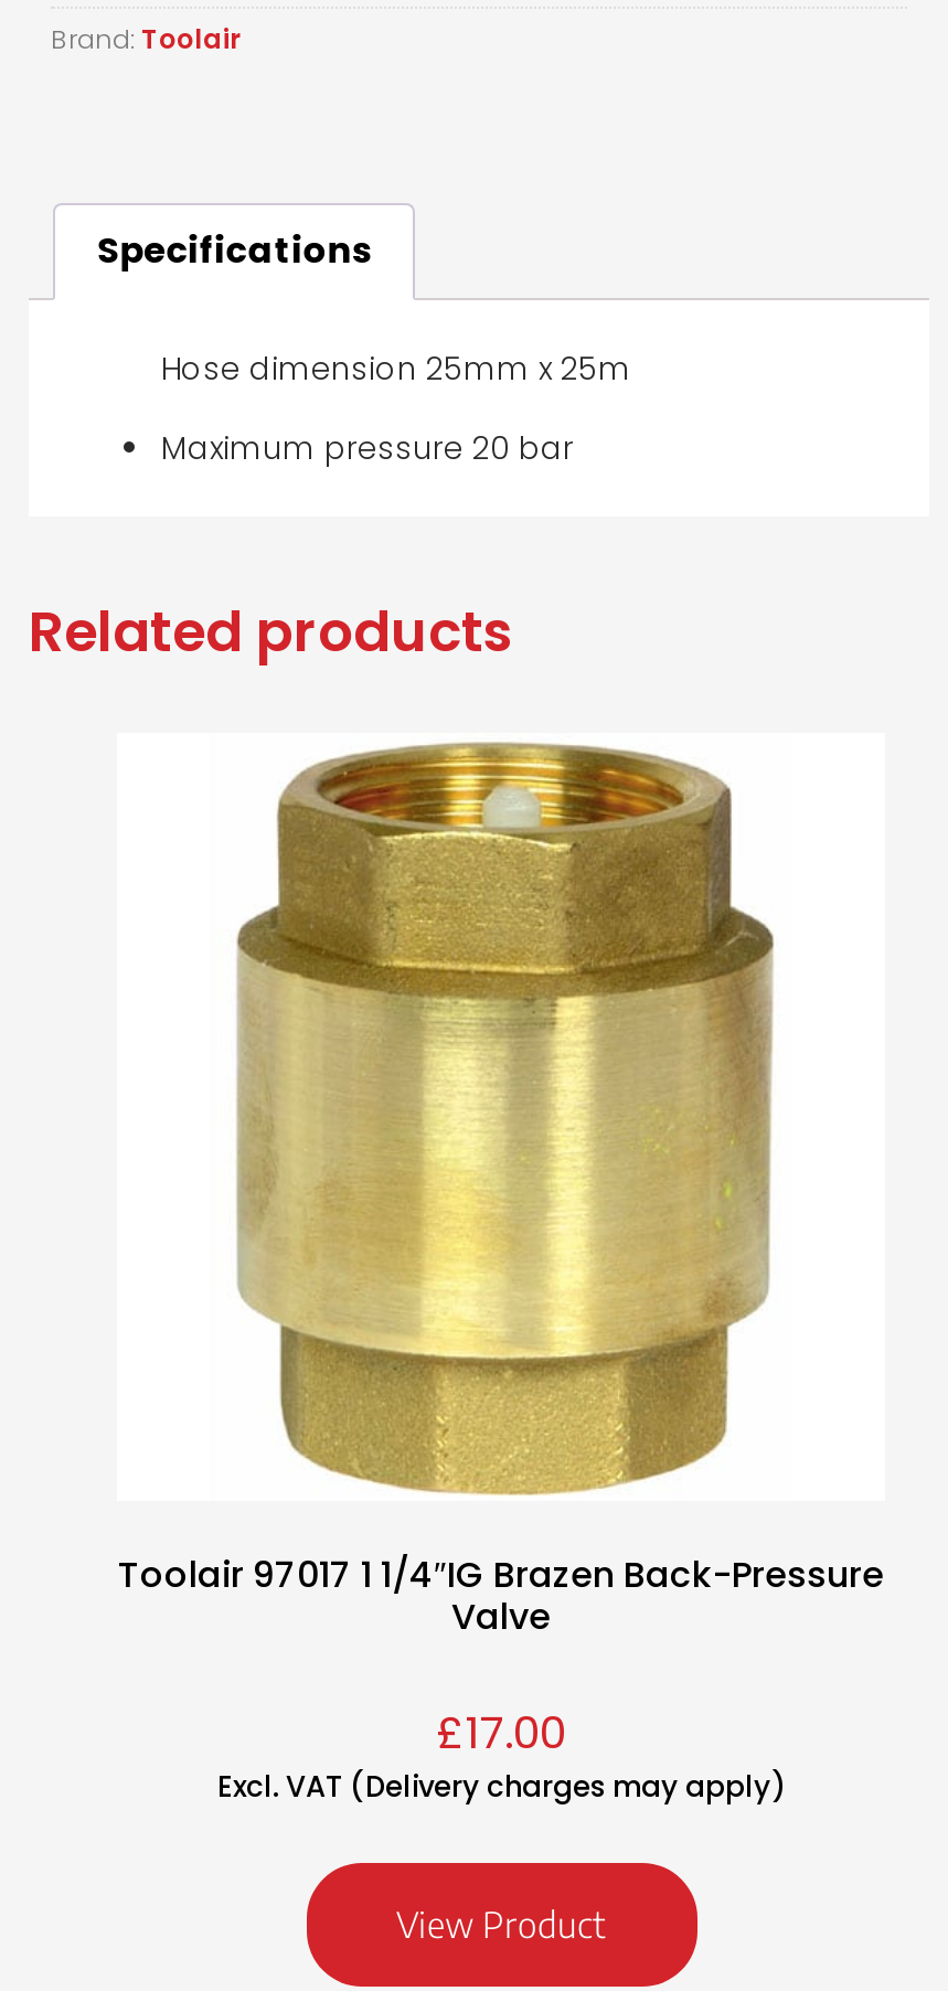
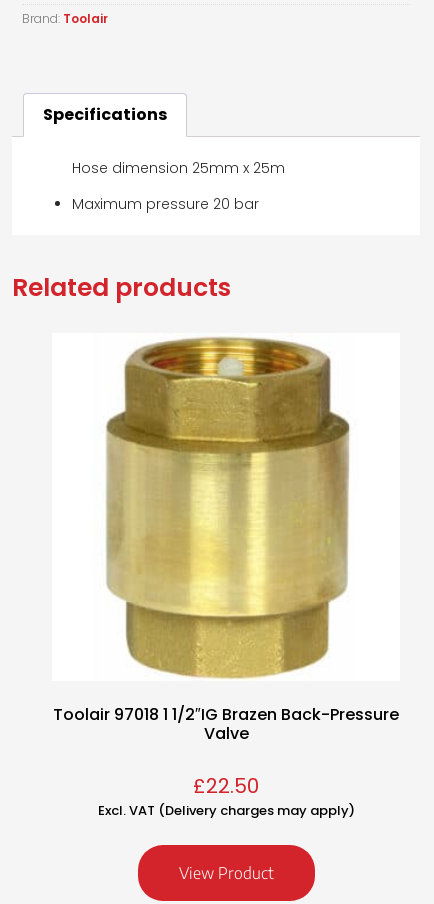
[118,1550,884,1601] Toolair 97017 1 1/4″IG Brazen Back-Pressure -> [53,703,399,726] Toolair 97018 1 1/2″IG Brazen Back-Pressure
[436,1702,566,1764] £17.00 -> [193,772,259,800] £22.50

